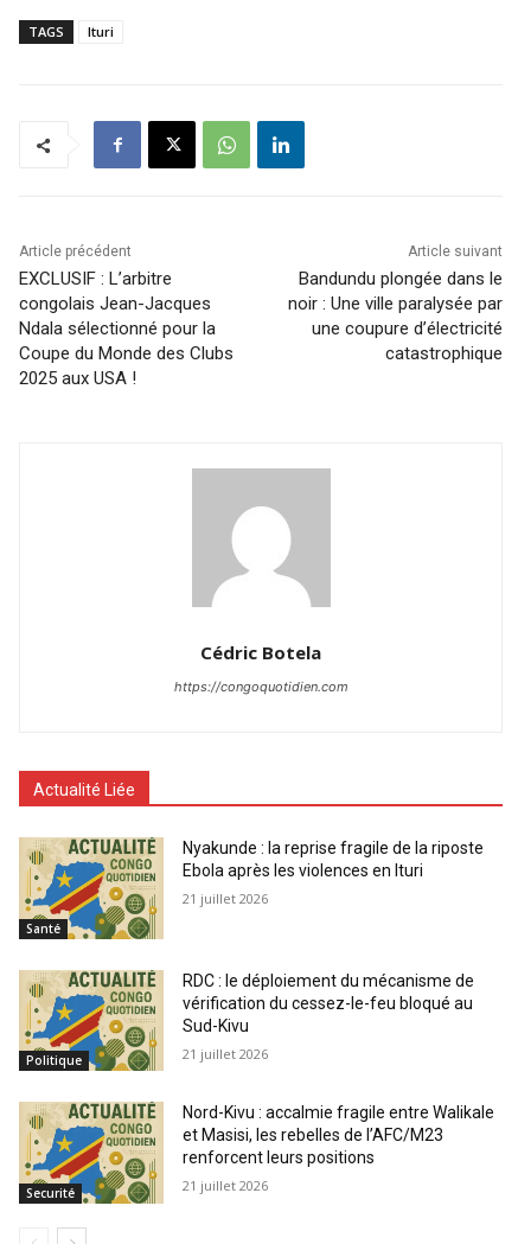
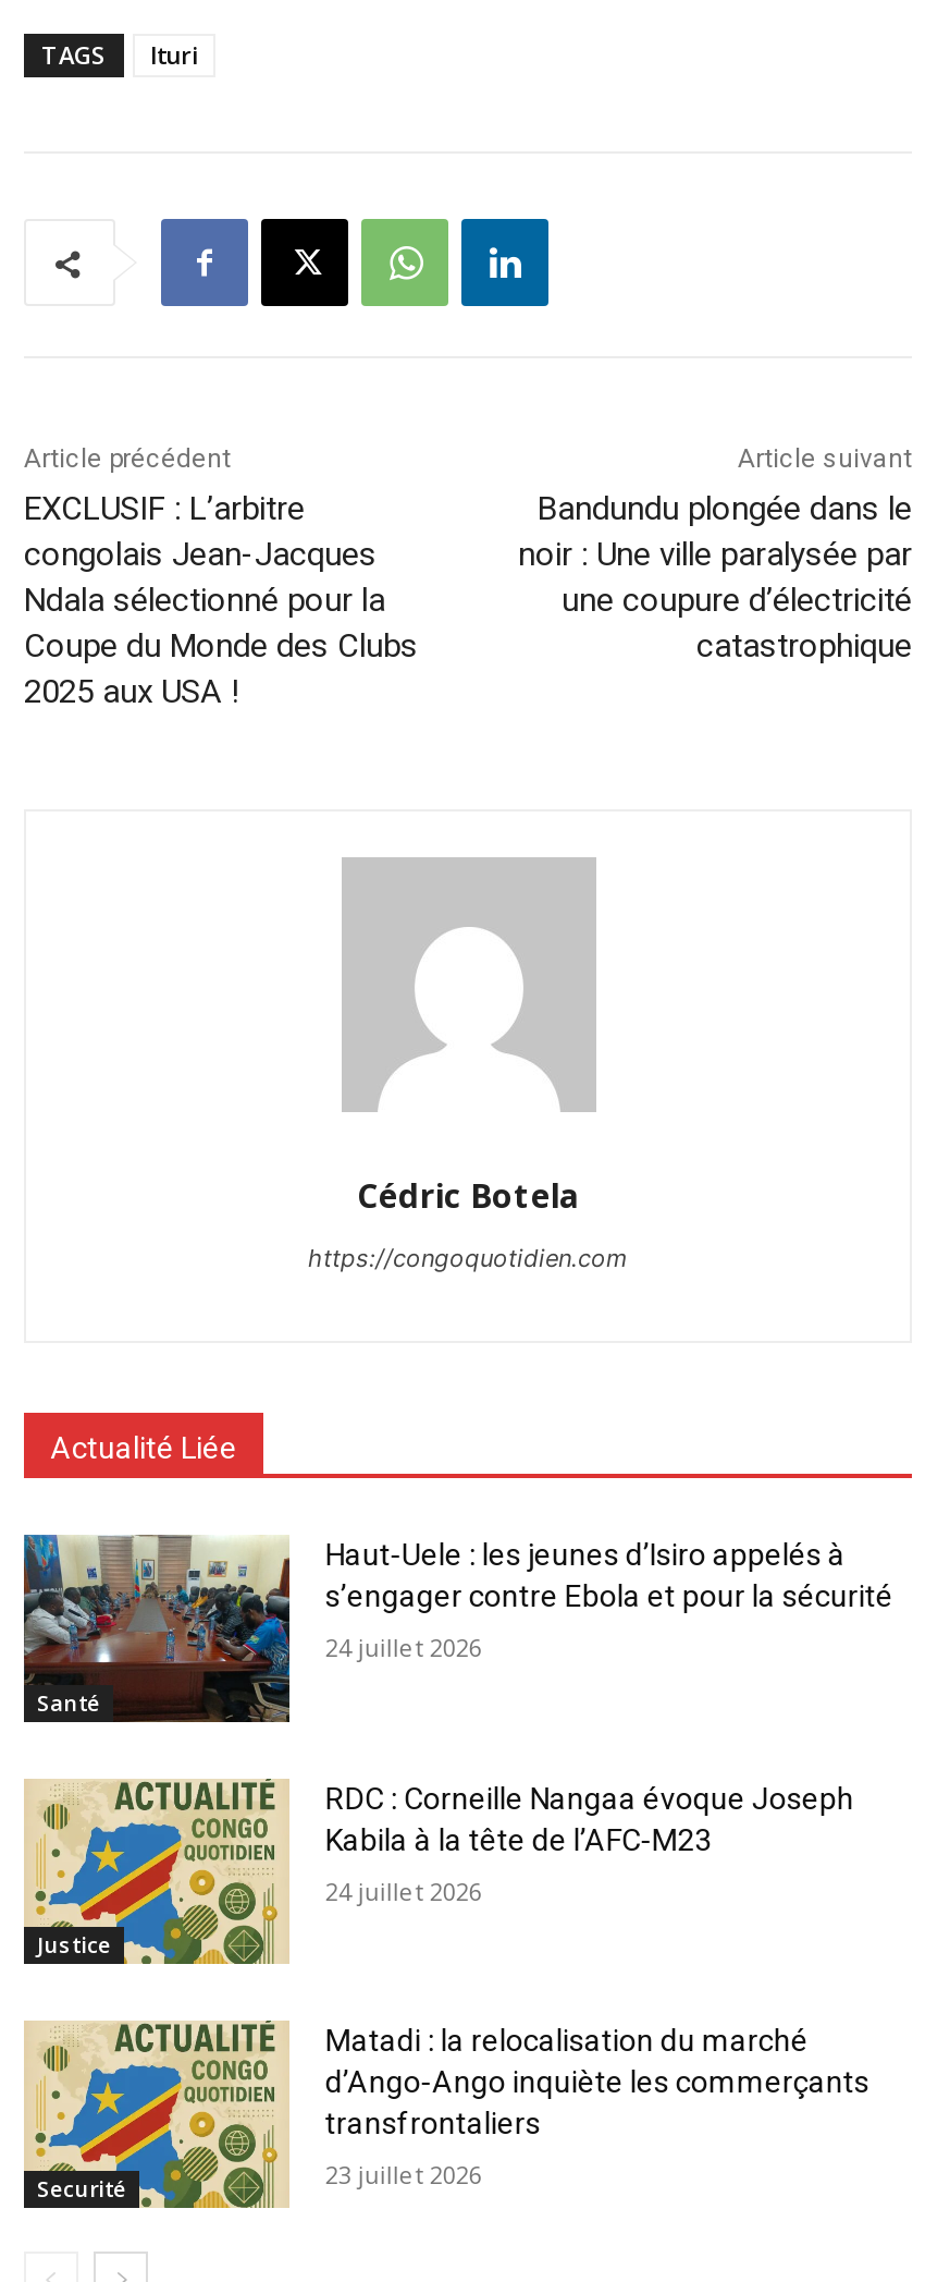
[19,837,484,940] [image] | Nyakunde : la reprise fragile de la riposte | Ebola après les violences en Ituri -> [22,1533,893,1724] [image] | Haut-Uele : les jeunes d’Isiro appelés à | s’engager contre Ebola et pour la sécurité
[183,890,268,907] 21 juillet 2026 -> [325,1631,482,1664] 24 juillet 2026
[183,971,475,1035] RDC : le déploiement du mécanisme de | vérification du cessez-le-feu bloqué au | Sud-Kivu -> [325,1780,854,1857] RDC : Corneille Nangaa évoque Joseph | Kabila à la tête de l’AFC-M23
[183,1044,268,1062] 21 juillet 2026 -> [325,1874,482,1907] 24 juillet 2026
[26,1052,82,1069] Politique -> [37,1930,111,1960] Justice
[183,1103,495,1167] Nord-Kivu : accalmie fragile entre Walikale | et Masisi, les rebelles de l’AFC/M23 | renforcent leurs positions -> [325,2024,869,2141] Matadi : la relocalisation du marché | d’Ango-Ango inquiète les commerçants | transfrontaliers
[183,1177,268,1195] 21 juillet 2026 -> [325,2159,482,2191] 23 juillet 2026

